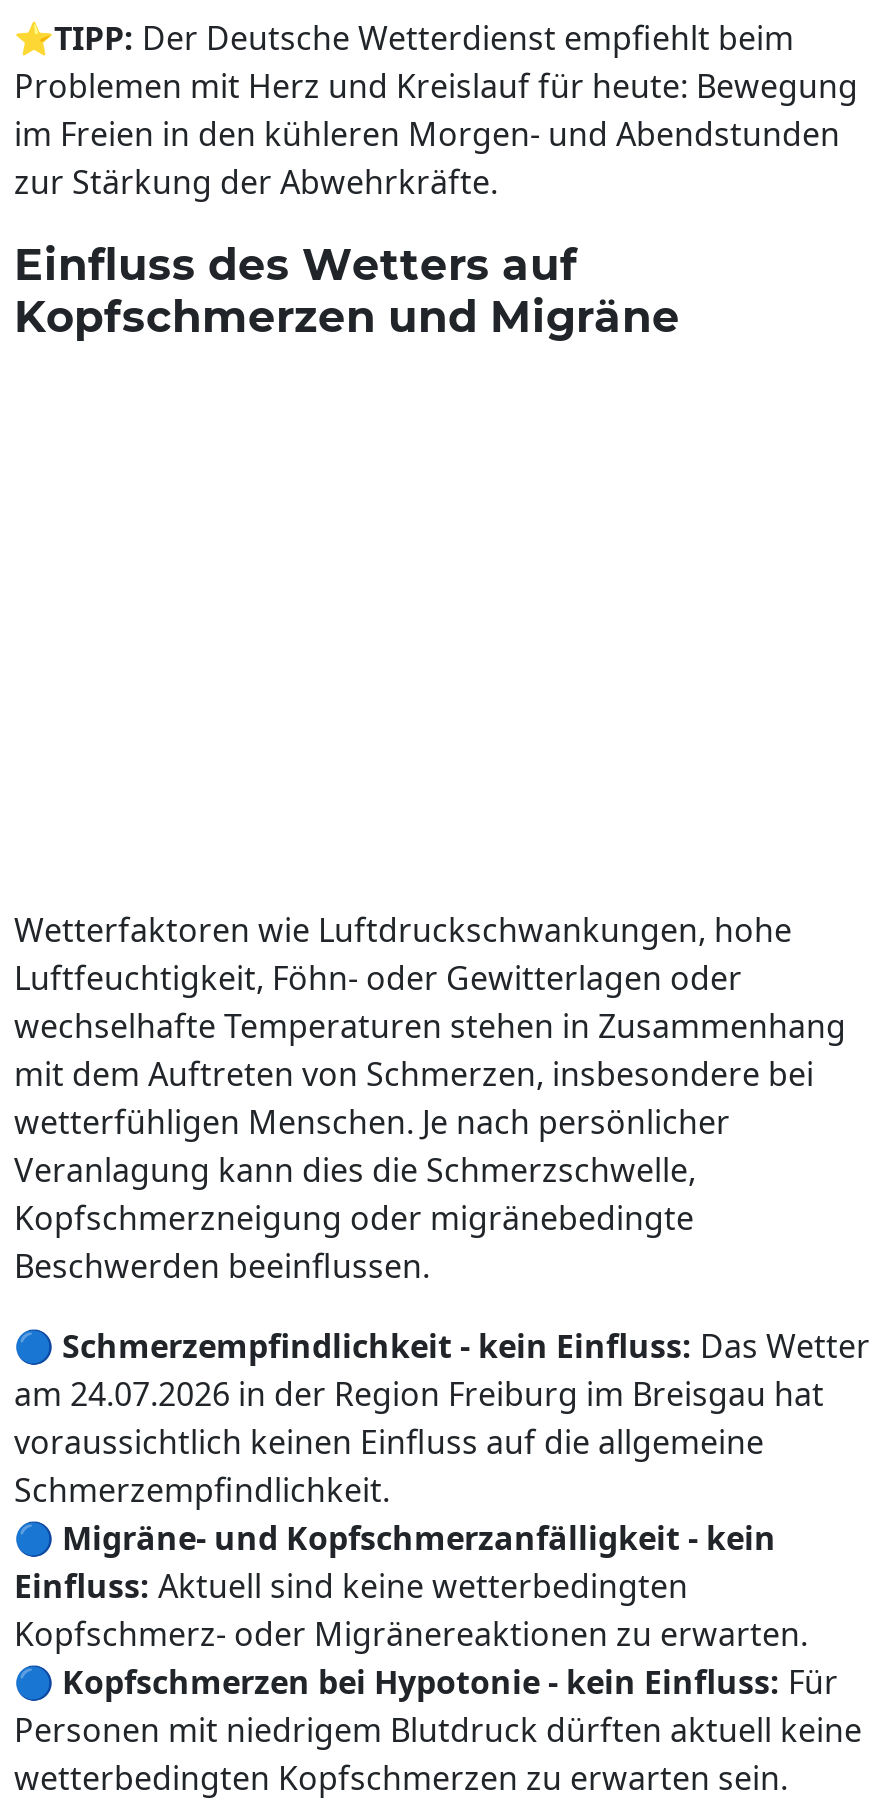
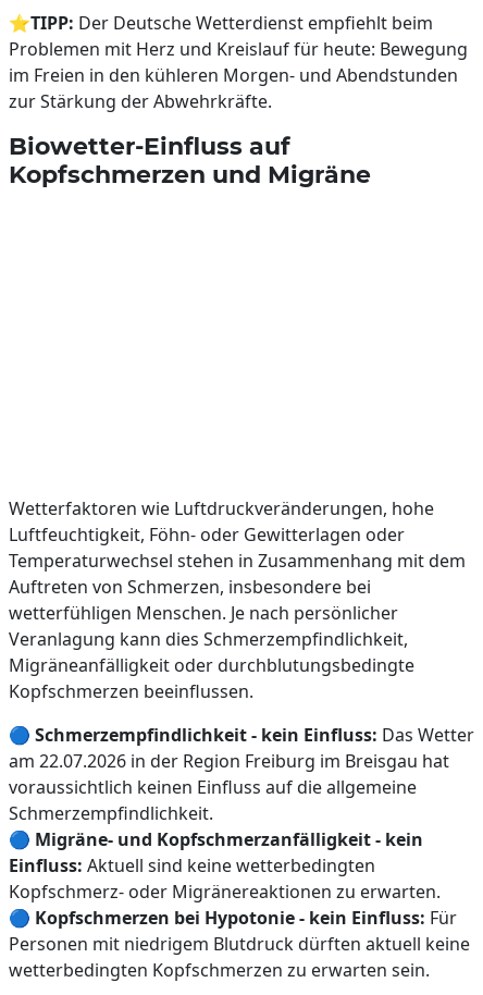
[14,238,578,290] Einfluss des Wetters auf -> [9,132,290,160] Biowetter-Einfluss auf
[14,908,792,952] Wetterfaktoren wie Luftdruckschwankungen, hohe -> [9,496,434,520] Wetterfaktoren wie Luftdruckveränderungen, hohe
[14,1004,846,1096] wechselhafte Temperaturen stehen in Zusammenhang | mit dem Auftreten von Schmerzen, insbesondere bei -> [9,549,466,599] Temperaturwechsel stehen in Zusammenhang mit dem | Auftreten von Schmerzen, insbesondere bei
[14,1148,696,1288] Veranlagung kann dies die Schmerzschwelle, | Kopfschmerzneigung oder migränebedingte | Beschwerden beeinflussen. -> [9,627,414,703] Veranlagung kann dies Schmerzempfindlichkeit, | Migräneanfälligkeit oder durchblutungsbedingte | Kopfschmerzen beeinflussen.
[14,1372,824,1416] am 24.07.2026 in der Region Freiburg im Breisgau hat -> [9,749,449,773] am 22.07.2026 in der Region Freiburg im Breisgau hat

